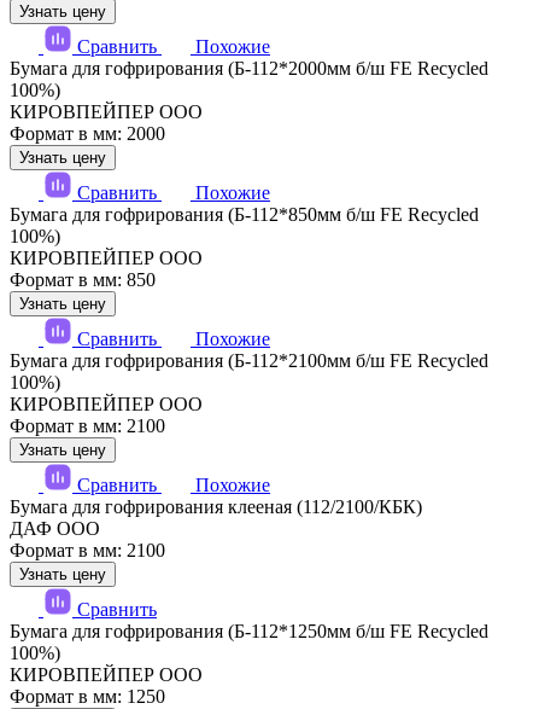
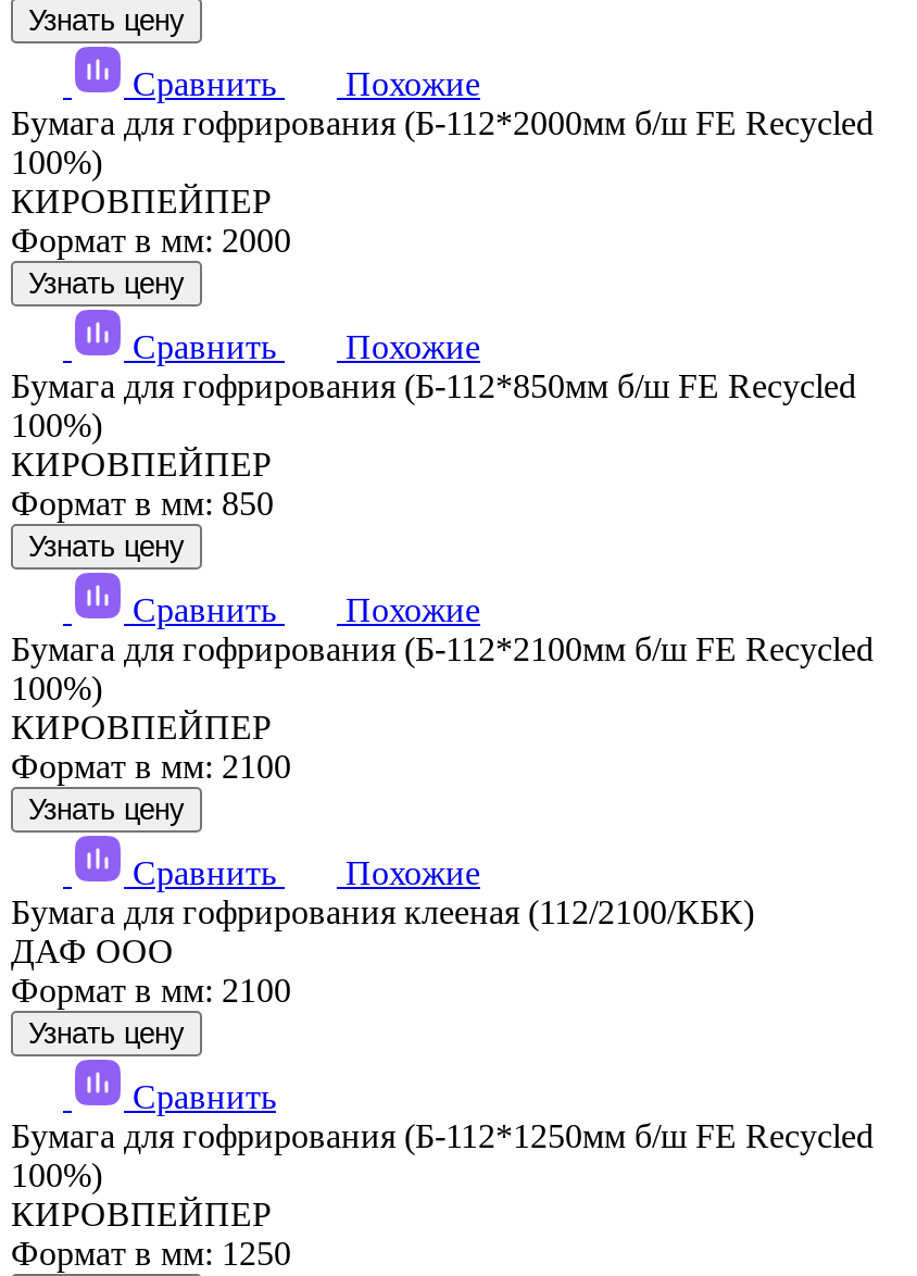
[10,101,203,122] КИРОВПЕЙПЕР ООО -> [11,182,272,219] КИРОВПЕЙПЕР
[10,247,203,268] КИРОВПЕЙПЕР ООО -> [11,445,272,482] КИРОВПЕЙПЕР
[10,394,203,414] КИРОВПЕЙПЕР ООО -> [11,708,272,745] КИРОВПЕЙПЕР
[10,664,203,685] КИРОВПЕЙПЕР ООО -> [11,1195,272,1232] КИРОВПЕЙПЕР

